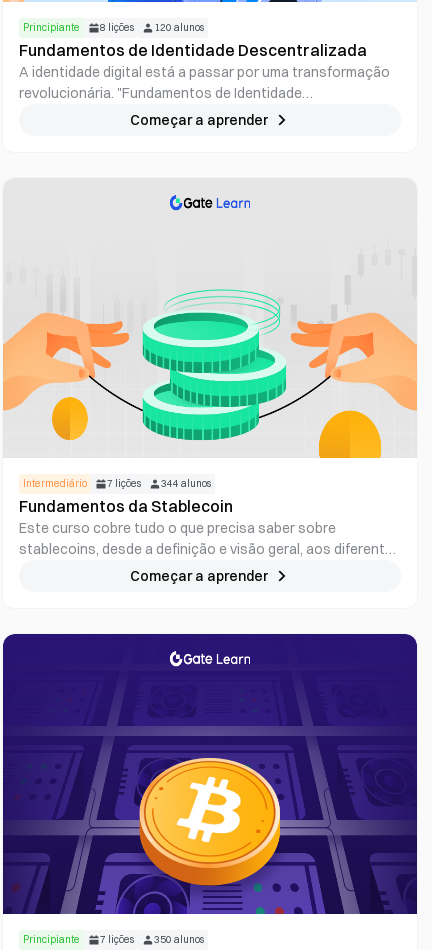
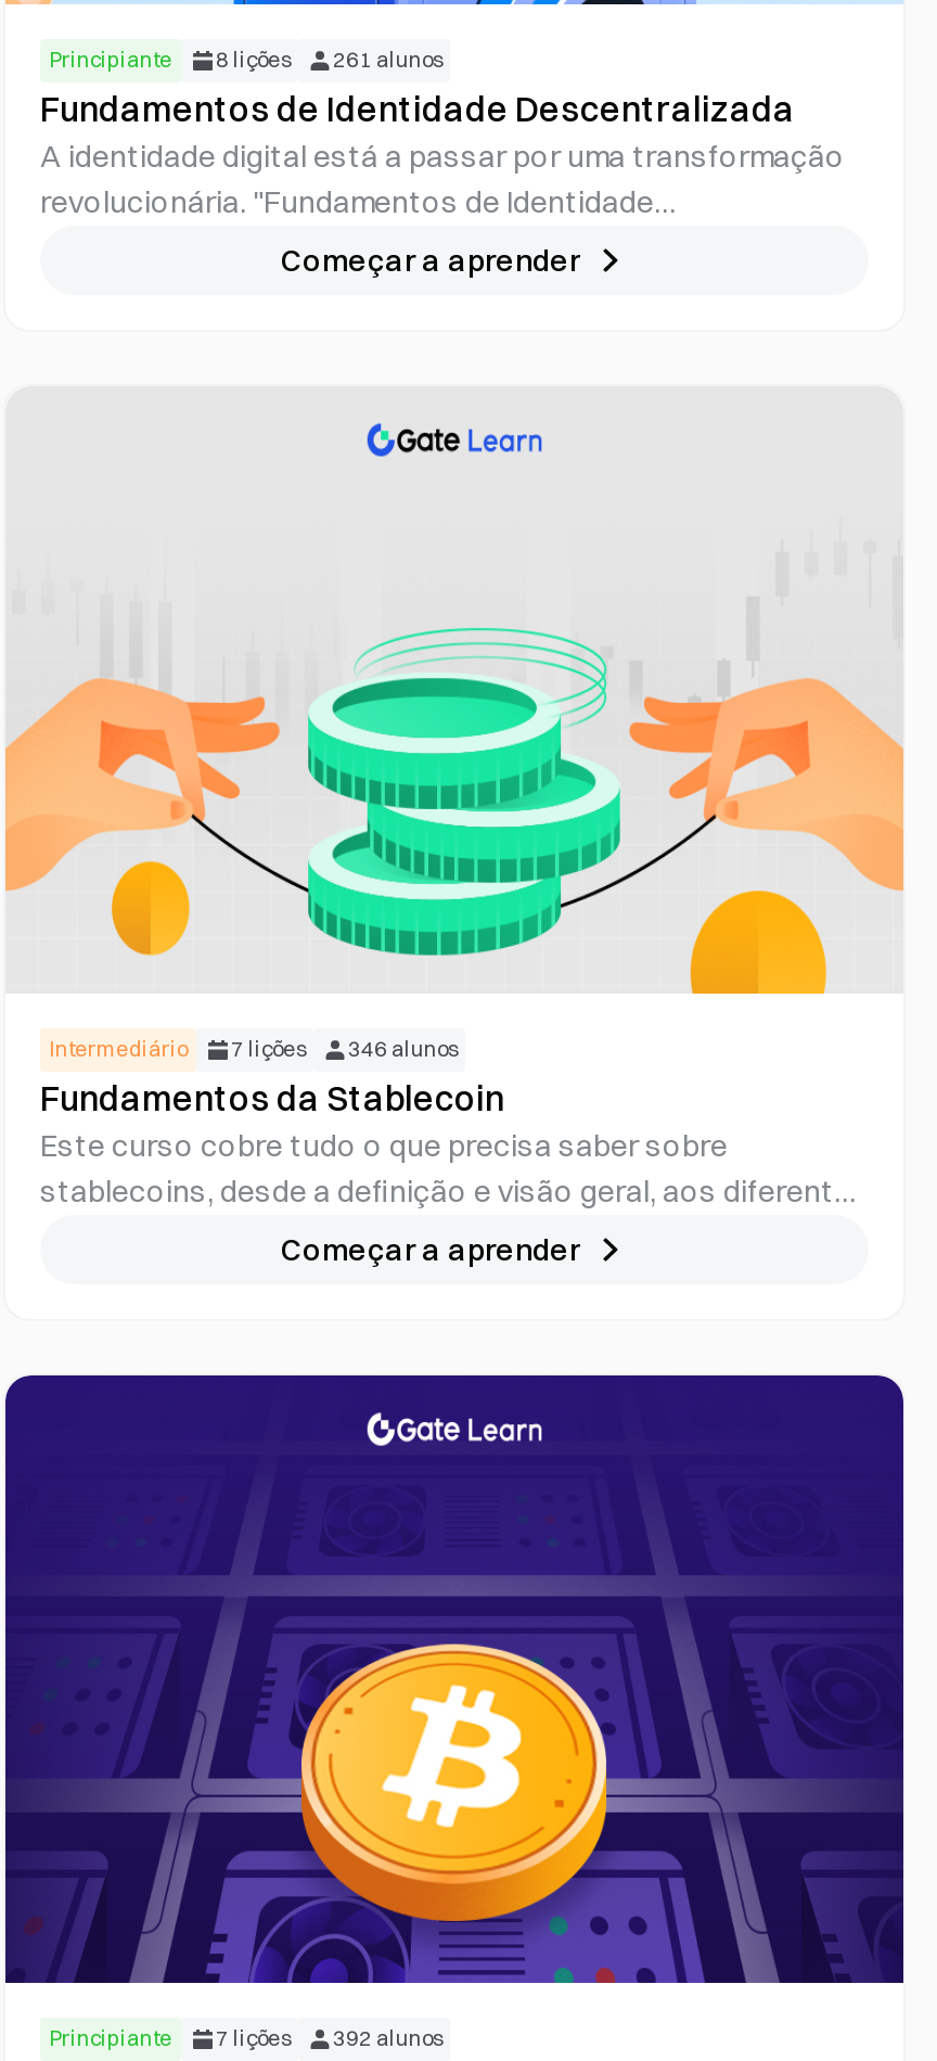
[23,21,204,34] Principiante 8 lições 120 alunos -> [49,46,441,74] Principiante 8 lições 261 alunos
[23,477,211,490] Intermediário 7 lições 344 alunos -> [49,1035,457,1063] Intermediário 7 lições 346 alunos
[23,933,204,946] Principiante 7 lições 350 alunos -> [49,2024,441,2053] Principiante 7 lições 392 alunos

